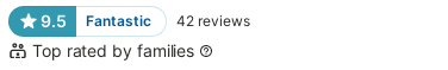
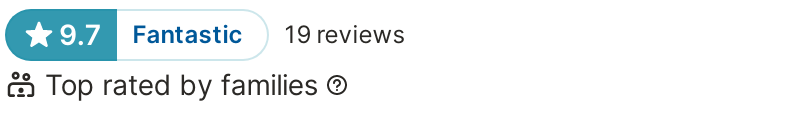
[41,11,66,31] 9.5 -> [59,18,101,52] 9.7
[176,12,250,30] 42 reviews -> [285,20,405,50] 19 reviews

